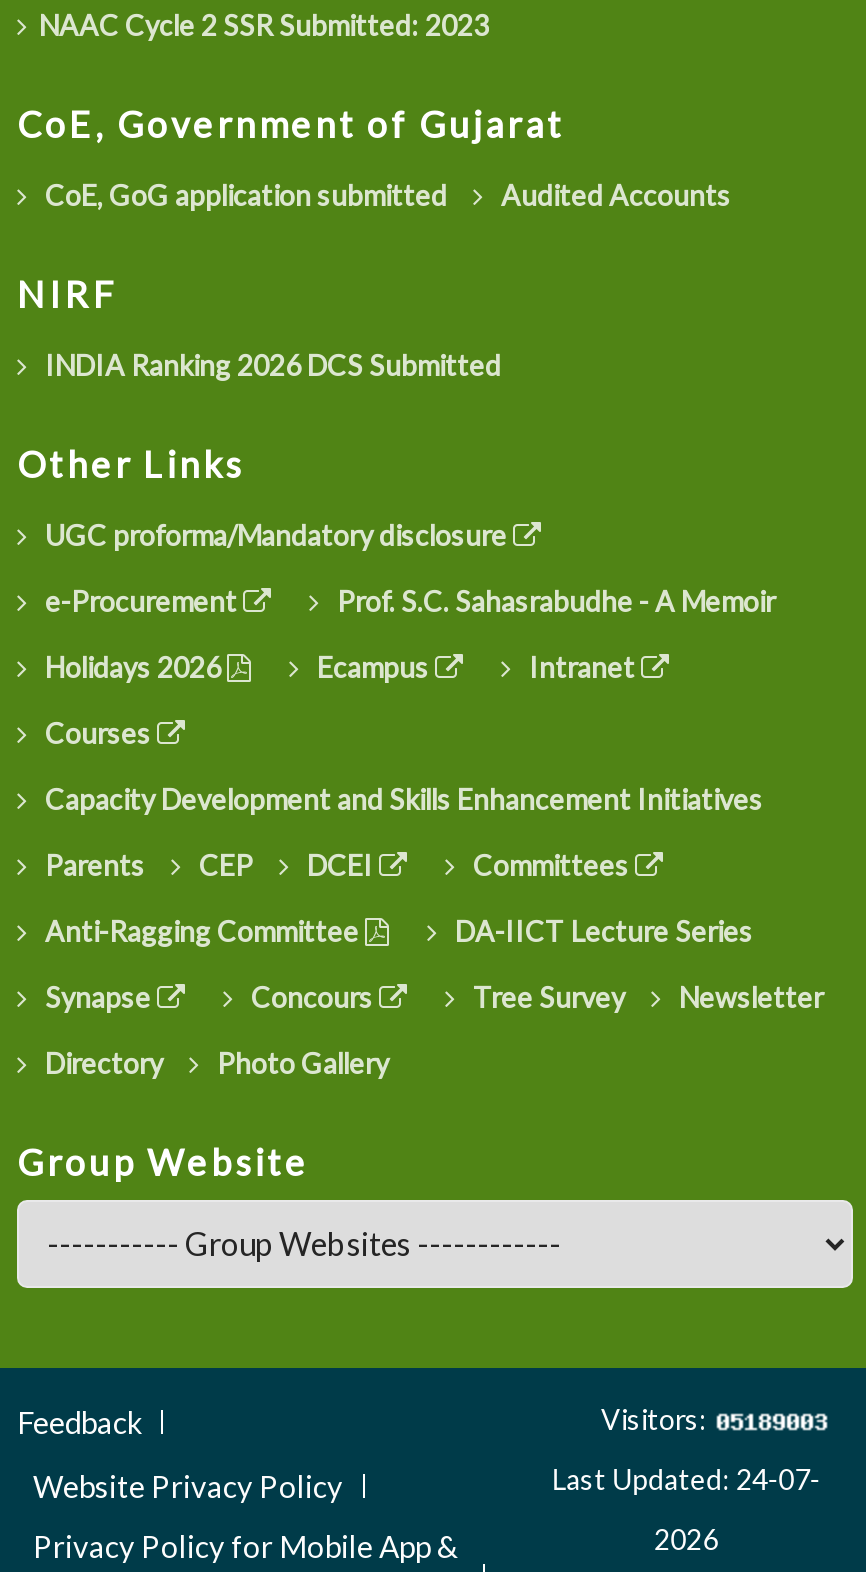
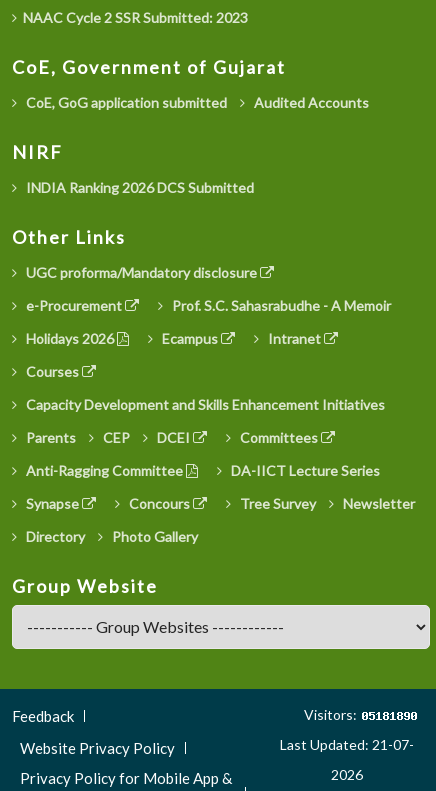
[552,1462,820,1496] Last Updated: 24-07- -> [280,736,414,753] Last Updated: 21-07-

